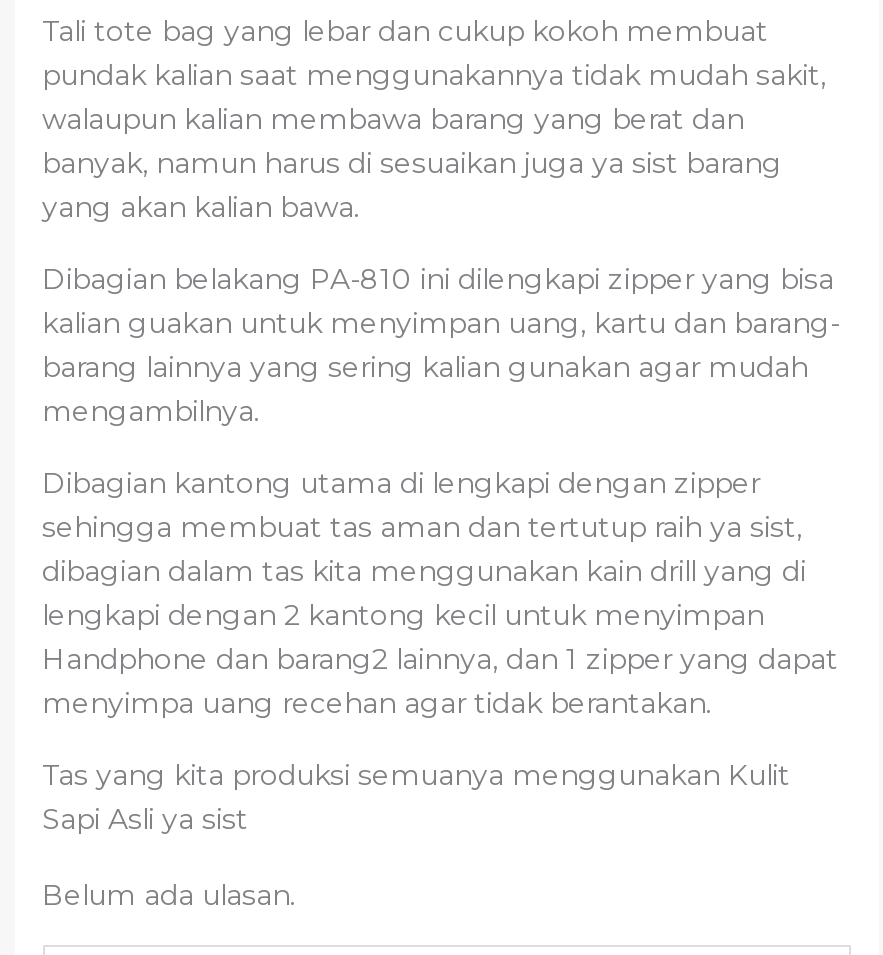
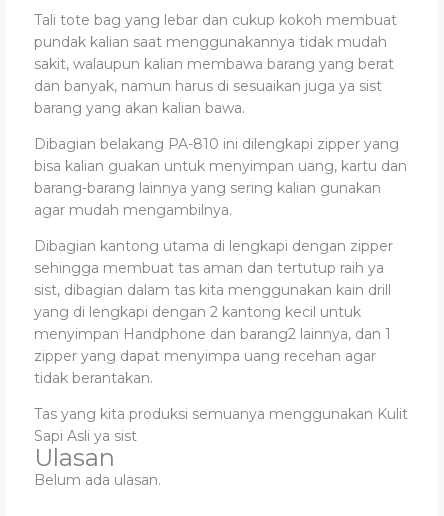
none -> [33,443,114,472] Ulasan

